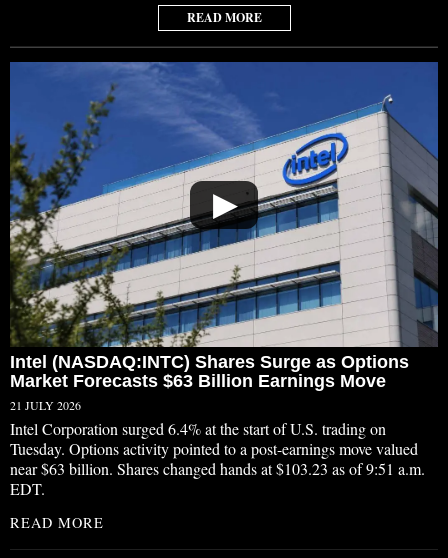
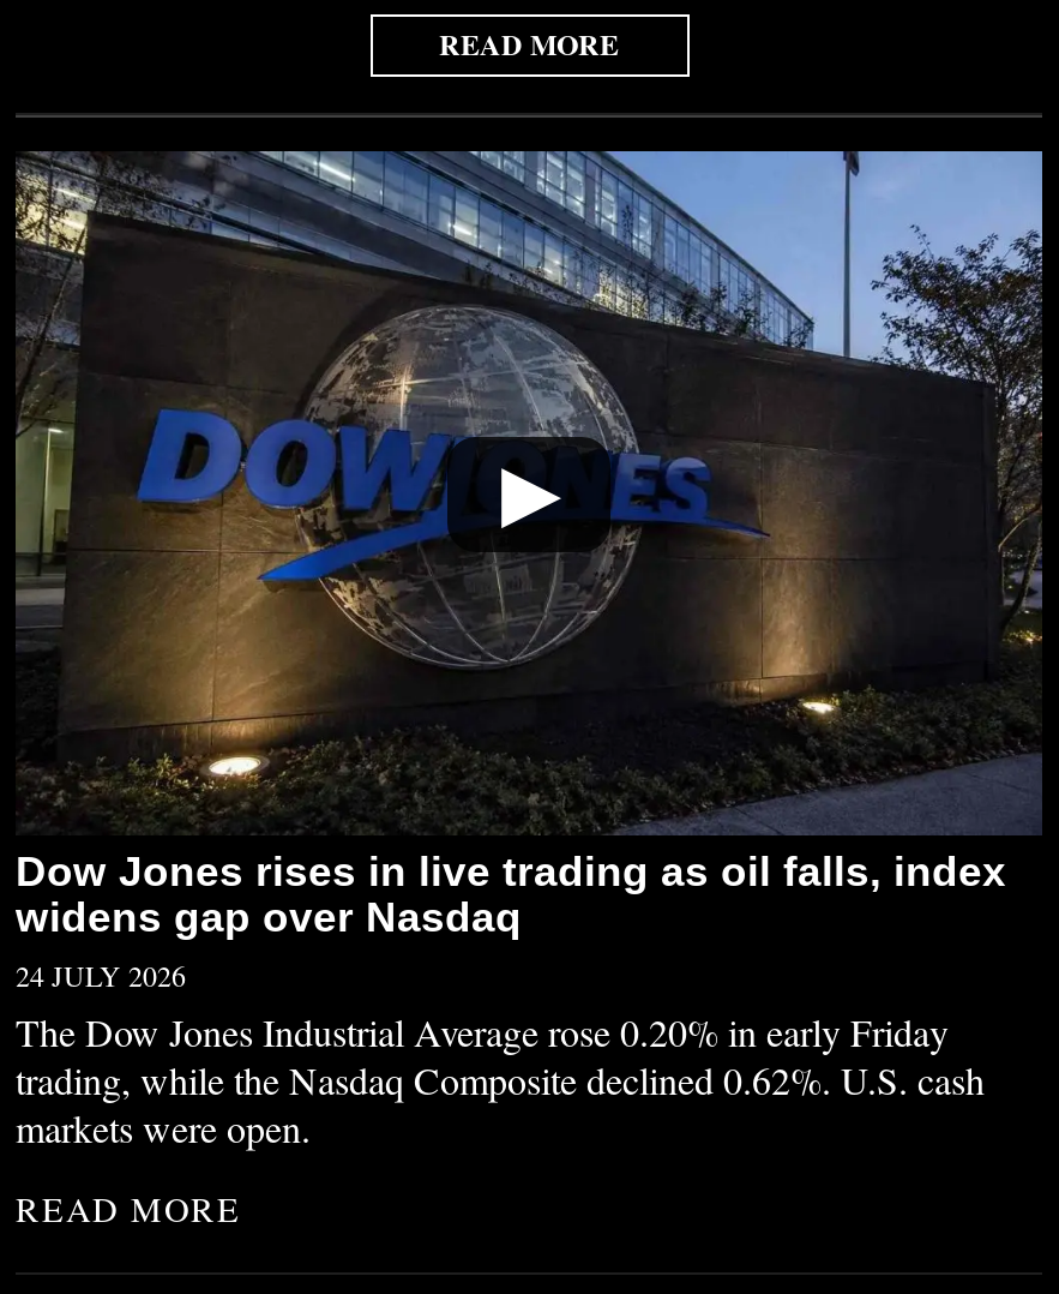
[9,61,439,499] [image] | Intel (NASDAQ:INTC) Shares Surge as Options | Market Forecasts $63 Billion Earnings Move | 21 JULY 2026 | Intel Corporation surged 6.4% at the start of U.S. trading on | Tuesday. Options activity pointed to a post-earnings move valued | near $63 billion. Shares changed hands at $103.23 as of 9:51 a.m. | EDT. -> [13,149,1045,1152] [image] | Dow Jones rises in live trading as oil falls, index | widens gap over Nasdaq | 24 JULY 2026 | The Dow Jones Industrial Average rose 0.20% in early Friday | trading, while the Nasdaq Composite declined 0.62%. U.S. cash | markets were open.

